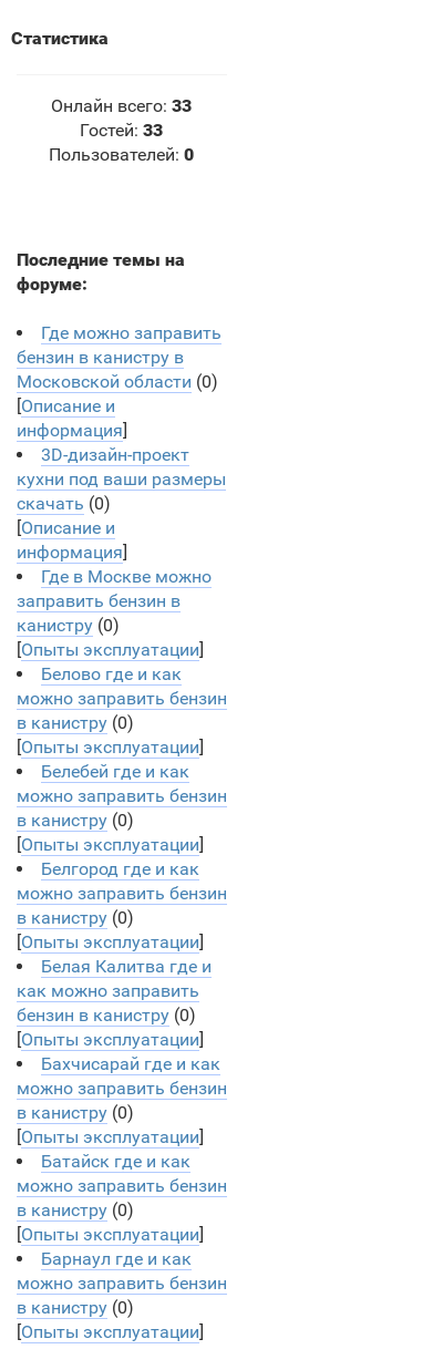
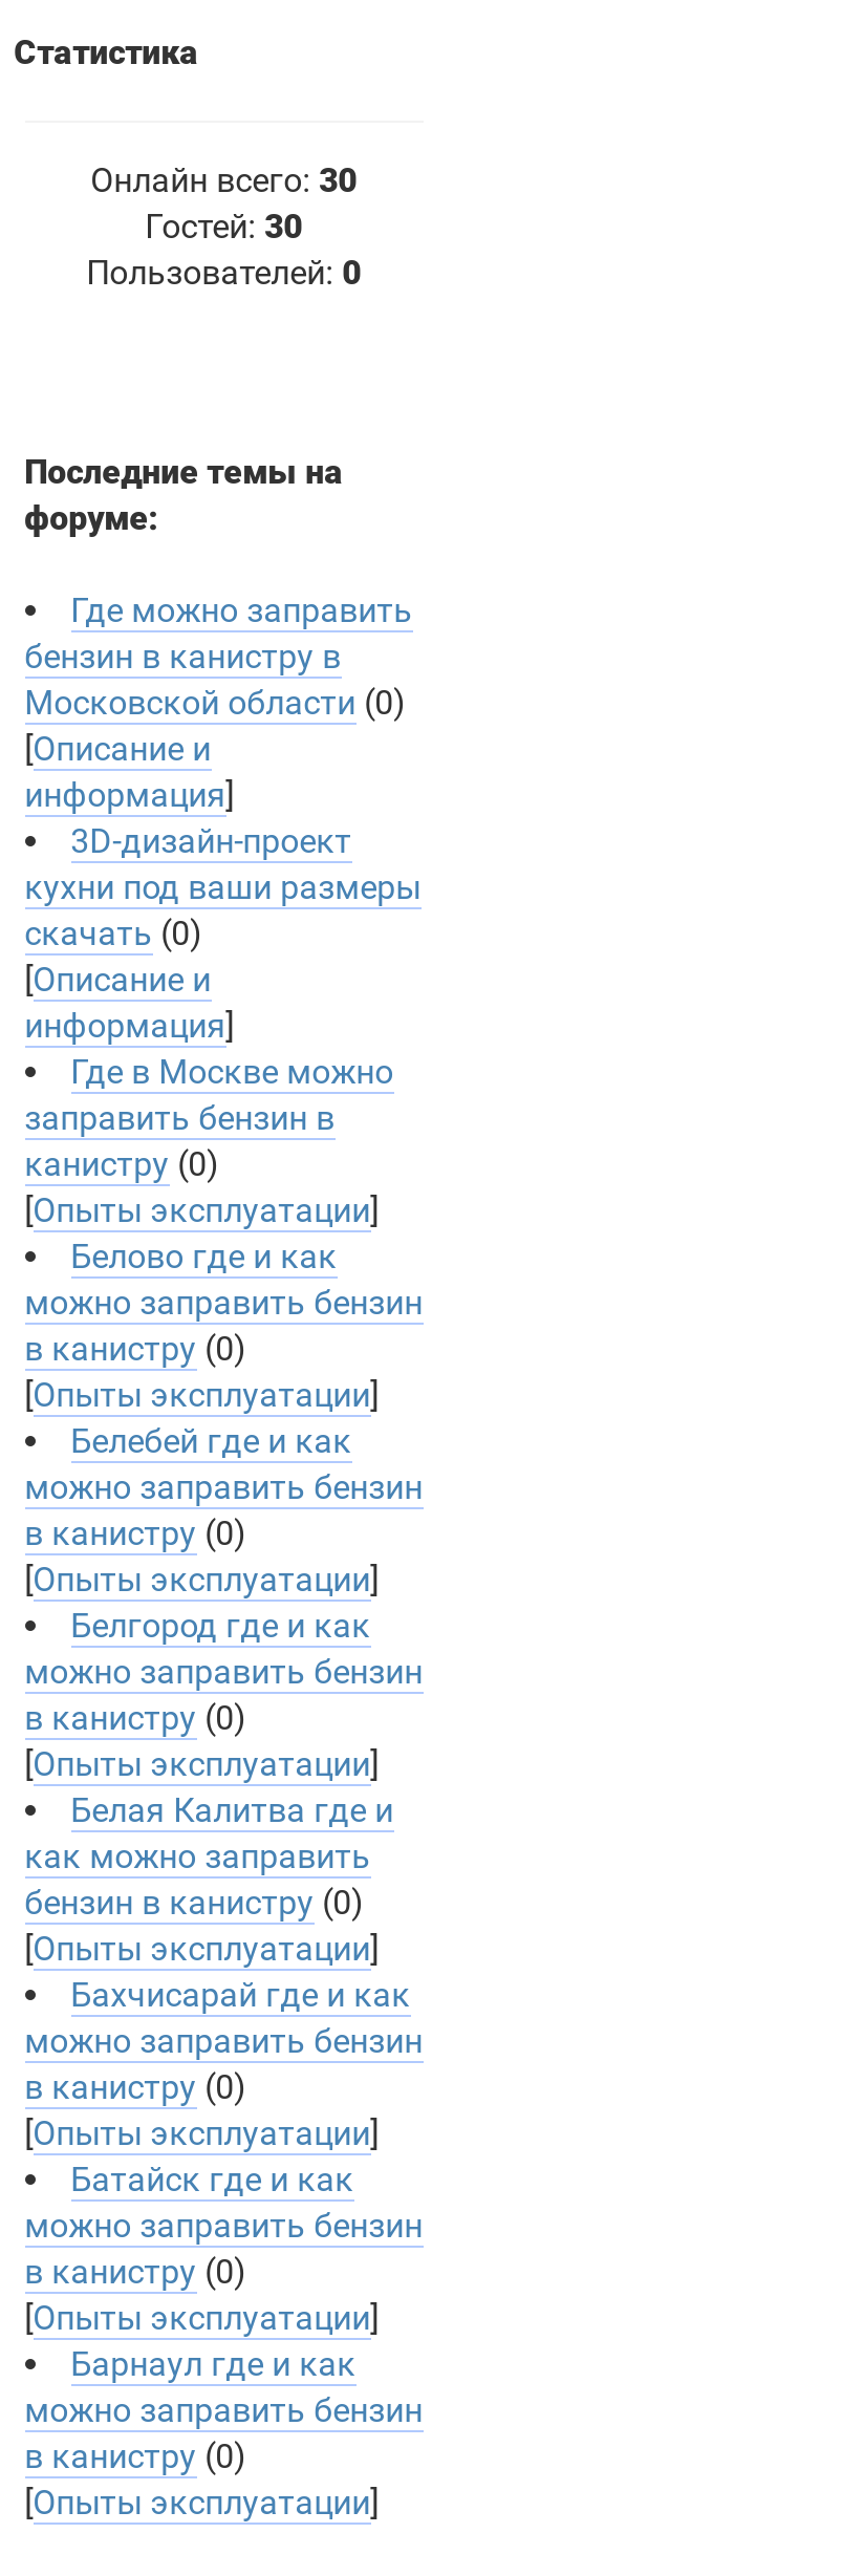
[51,95,192,116] Онлайн всего: 33 -> [91,160,357,200] Онлайн всего: 30
[80,120,163,141] Гостей: 33 -> [145,206,302,246] Гостей: 30

